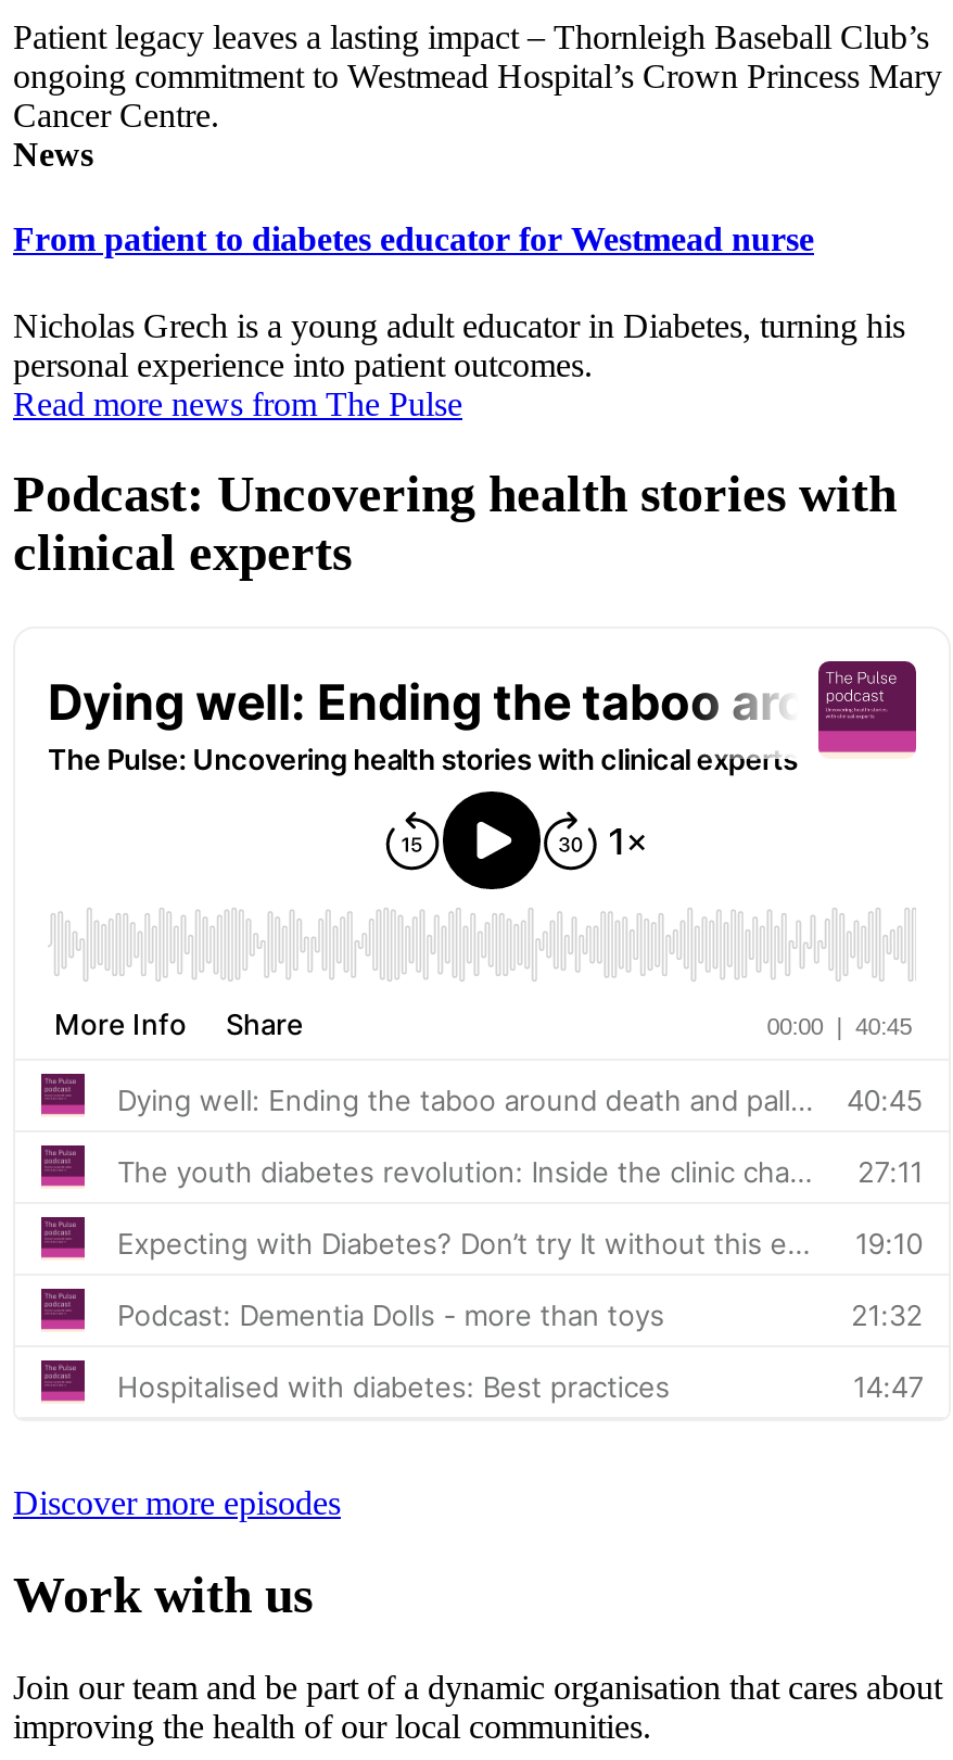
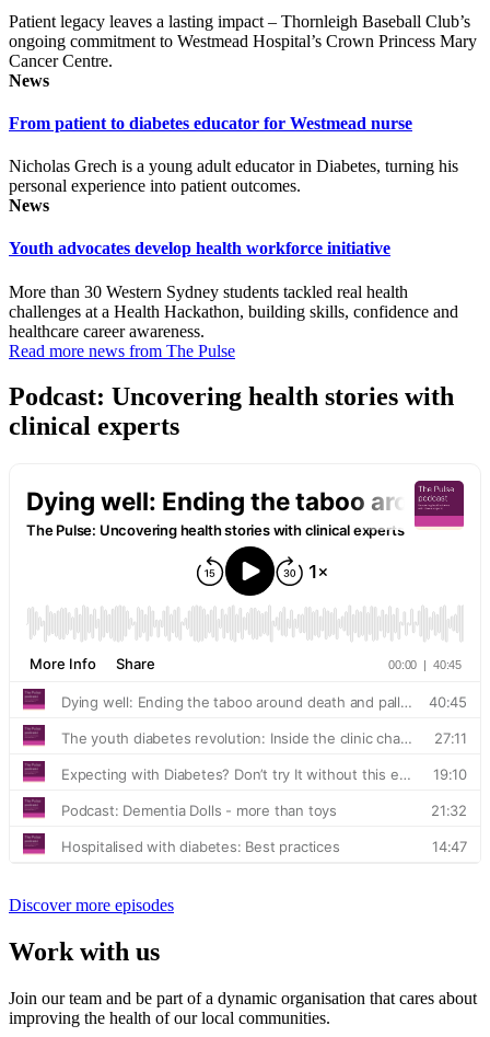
none -> [9,196,458,340] News | Youth advocates develop health workforce initiative | More than 30 Western Sydney students tackled real health | challenges at a Health Hackathon, building skills, confidence and | healthcare career awareness.

